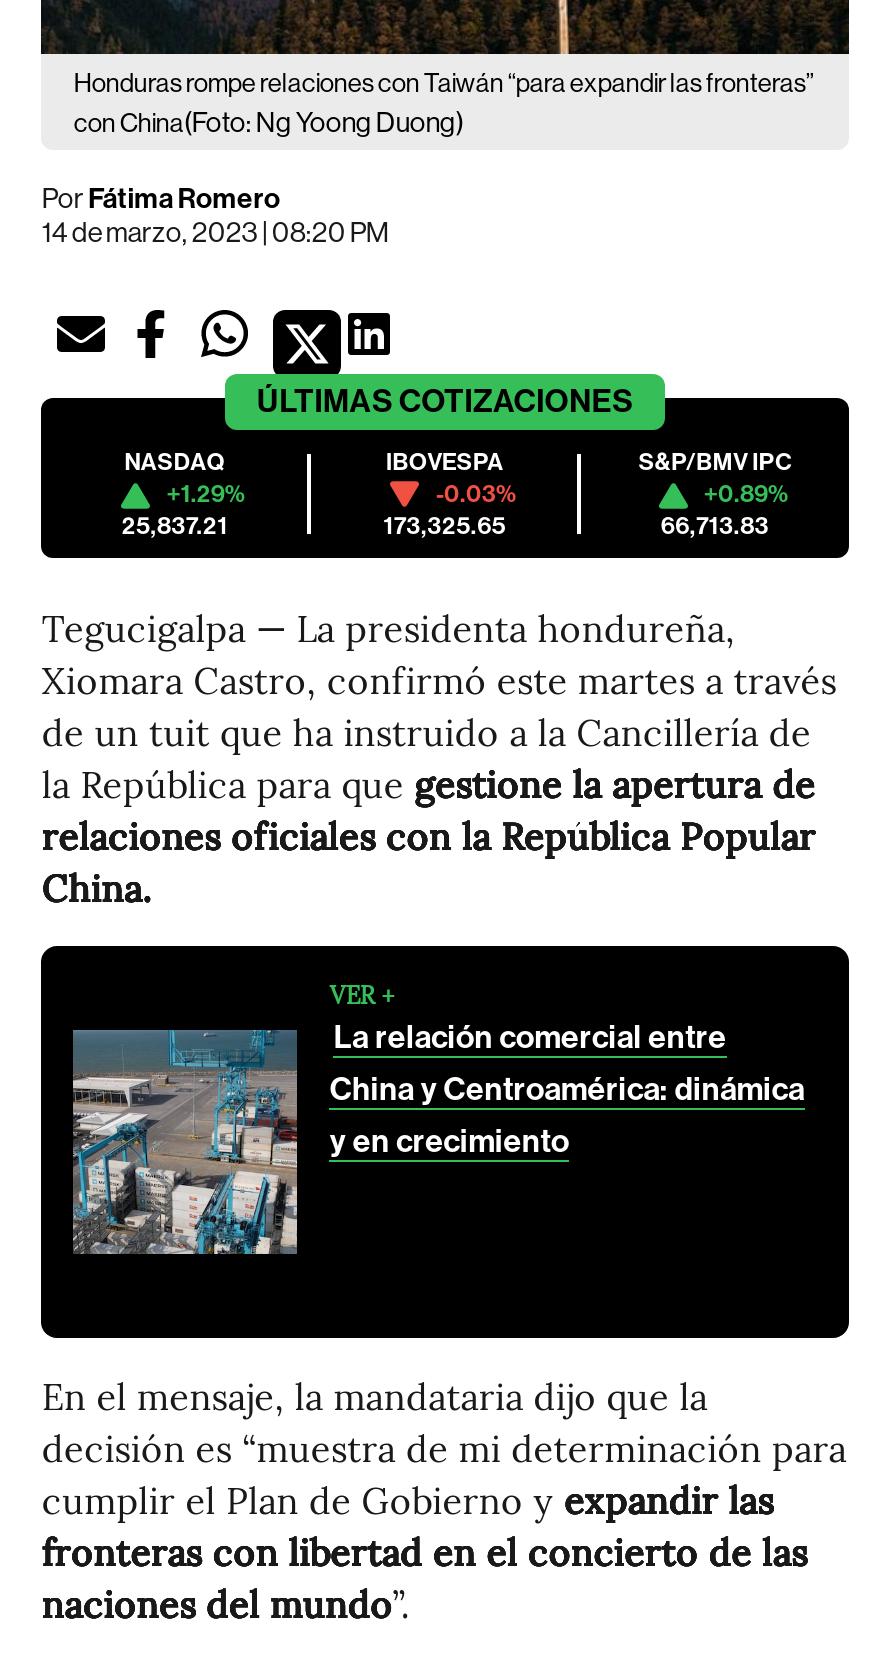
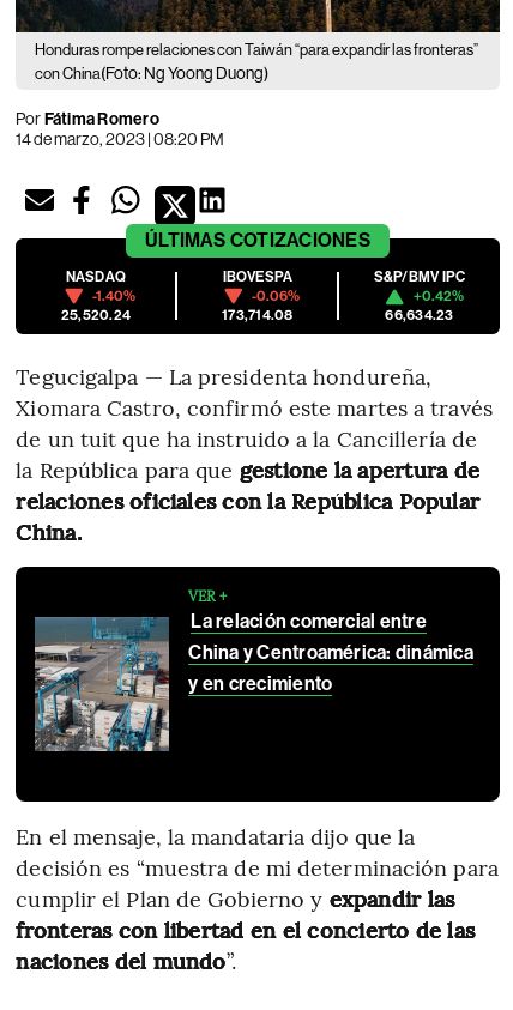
[167,481,245,509] +1.29% -> [93,288,136,305] -1.40%
[436,481,516,509] -0.03% -> [252,288,300,305] -0.06%
[704,481,788,509] +0.89% -> [413,288,463,305] +0.42%
[122,513,228,541] 25,837.21 -> [61,307,131,324] 25,520.24
[383,513,506,541] 173,325.65 -> [222,307,293,324] 173,714.08
[661,513,769,541] 66,713.83 -> [385,307,454,324] 66,634.23

